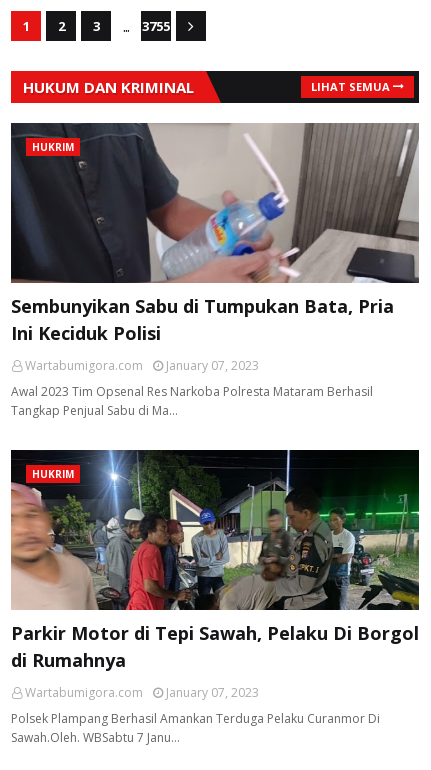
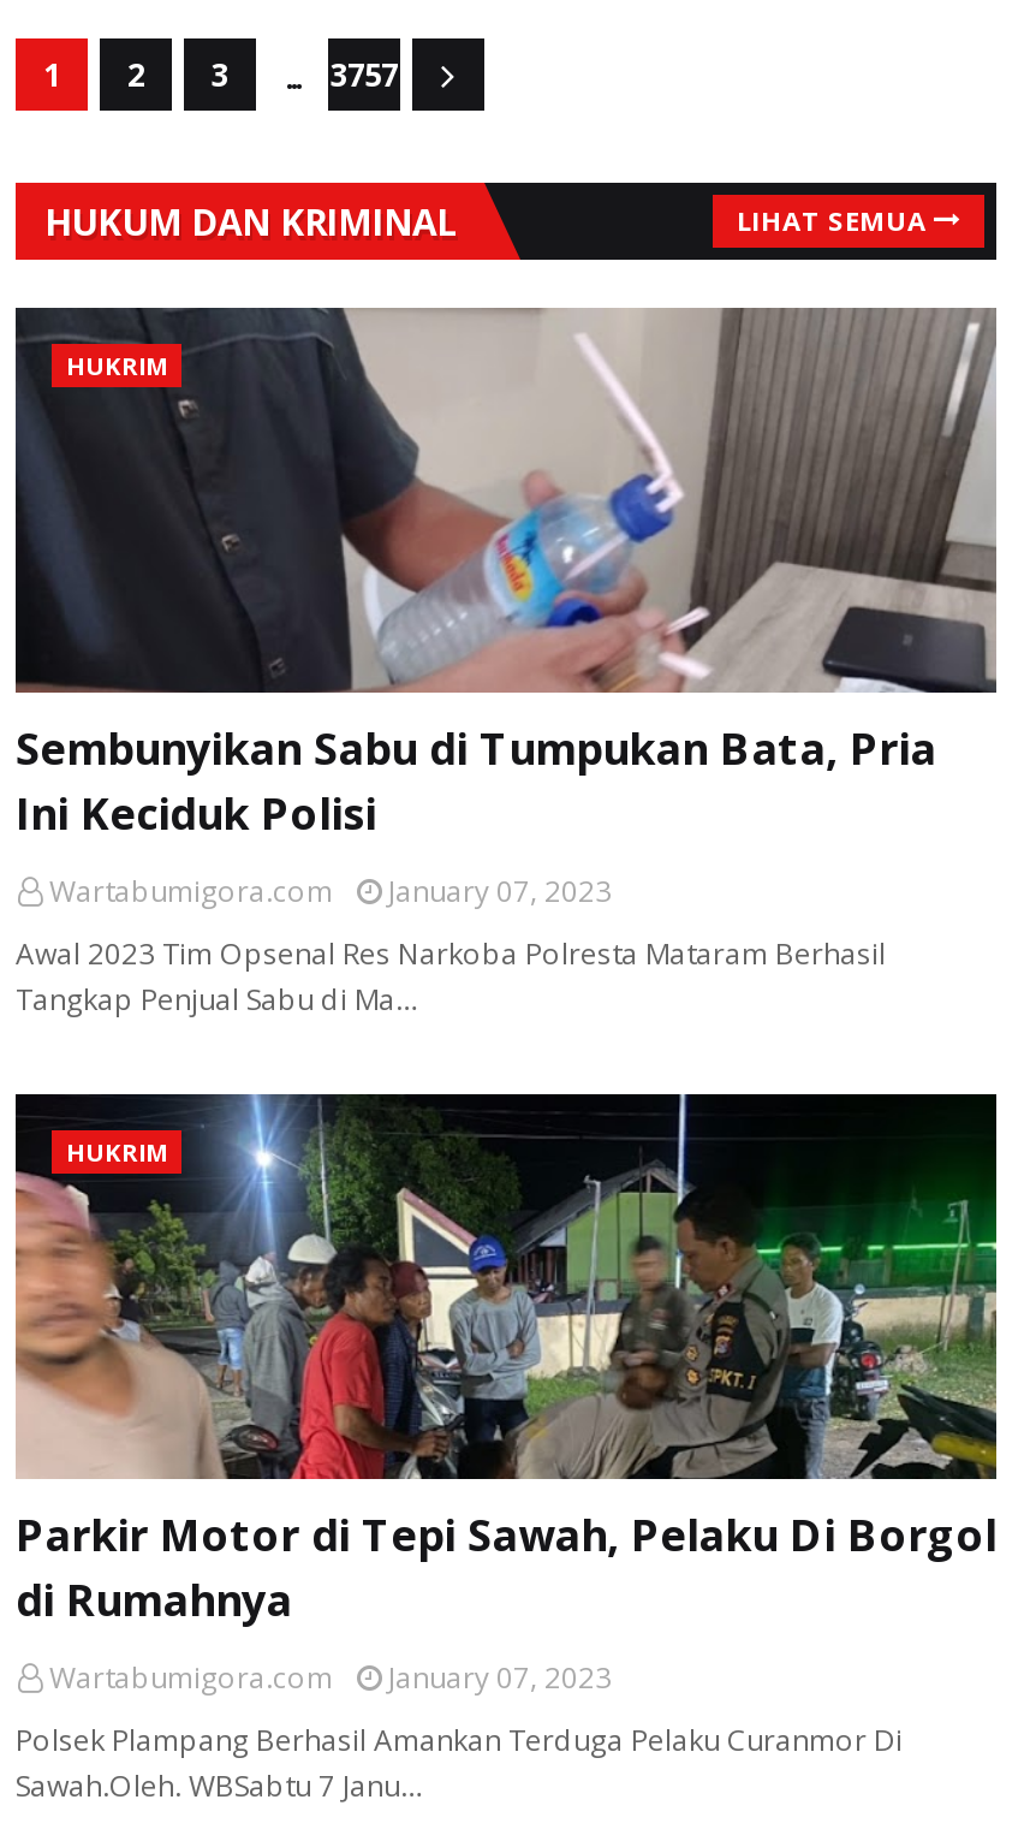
[142,17,170,35] 3755 -> [331,54,398,97] 3757

